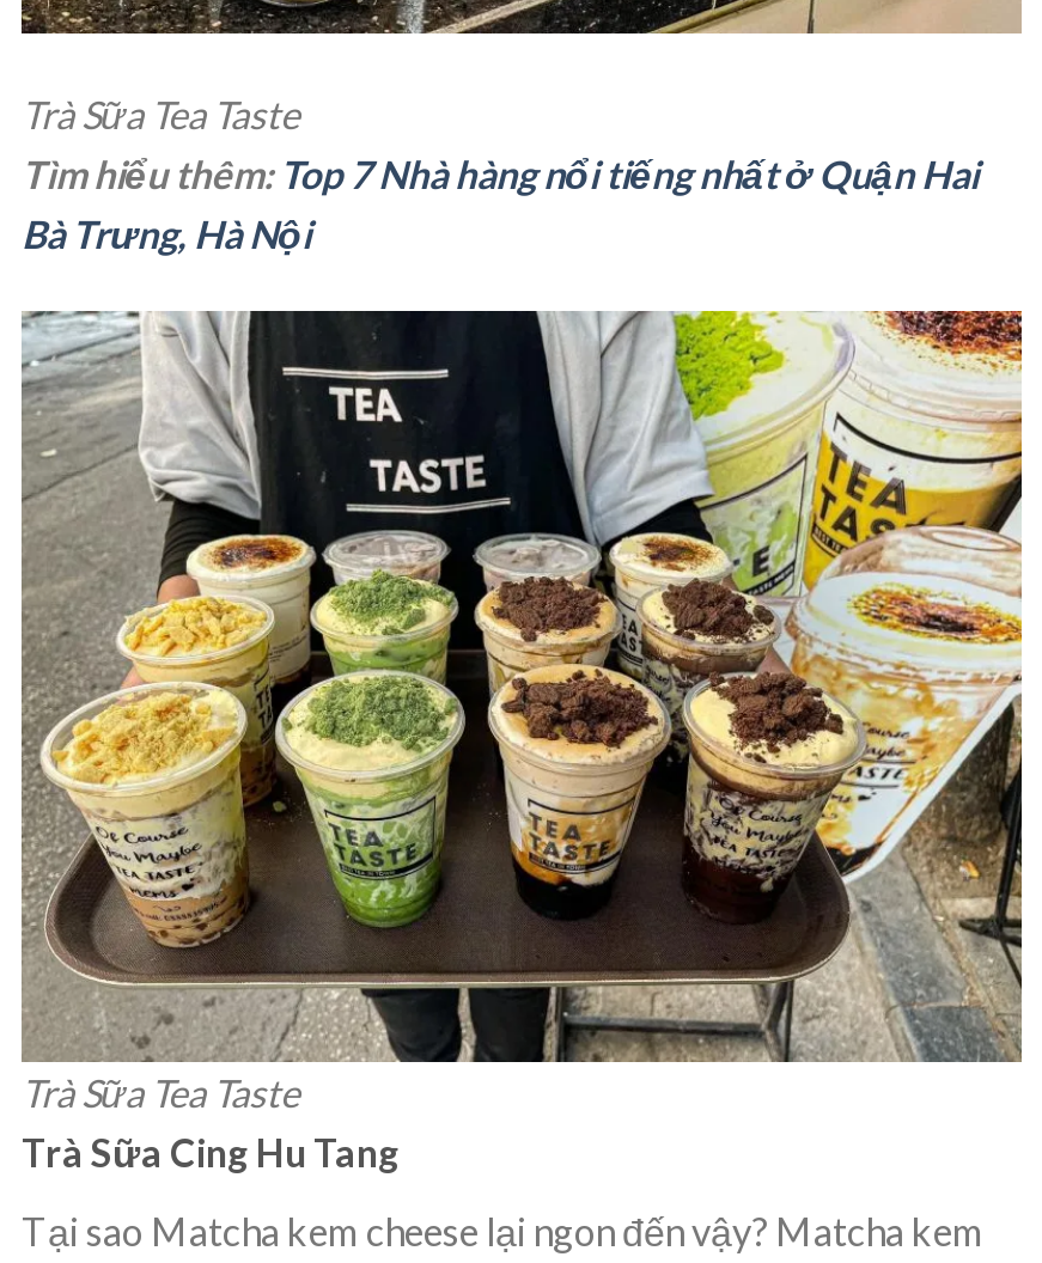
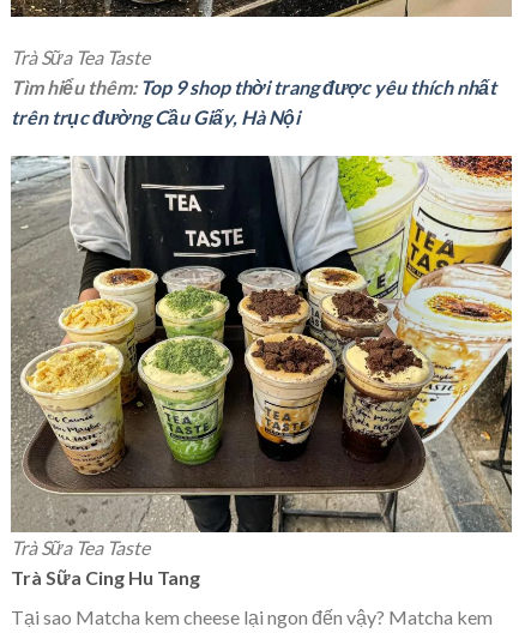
[22,150,979,255] Tìm hiểu thêm: Top 7 Nhà hàng nổi tiếng nhất ở Quận Hai | Bà Trưng, Hà Nội -> [11,75,496,128] Tìm hiểu thêm: Top 9 shop thời trang được yêu thích nhất | trên trục đường Cầu Giấy, Hà Nội

